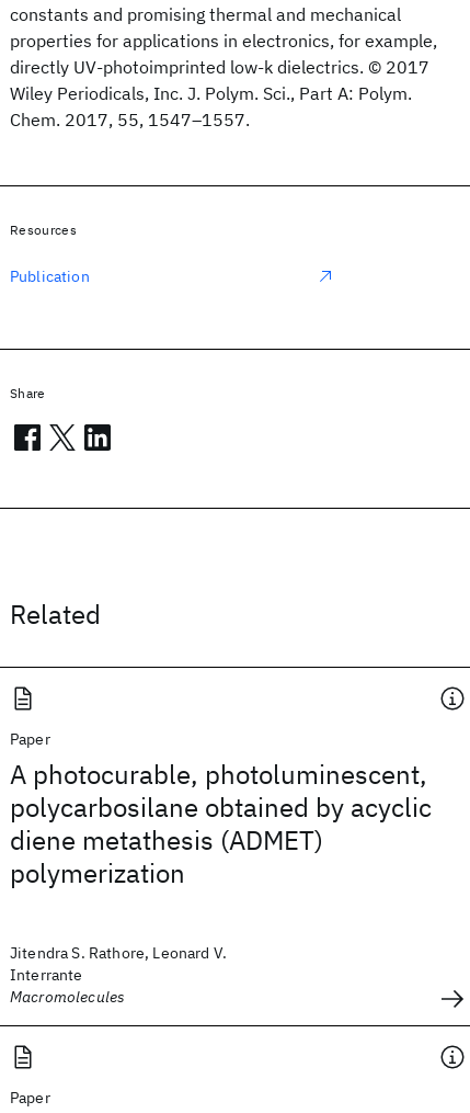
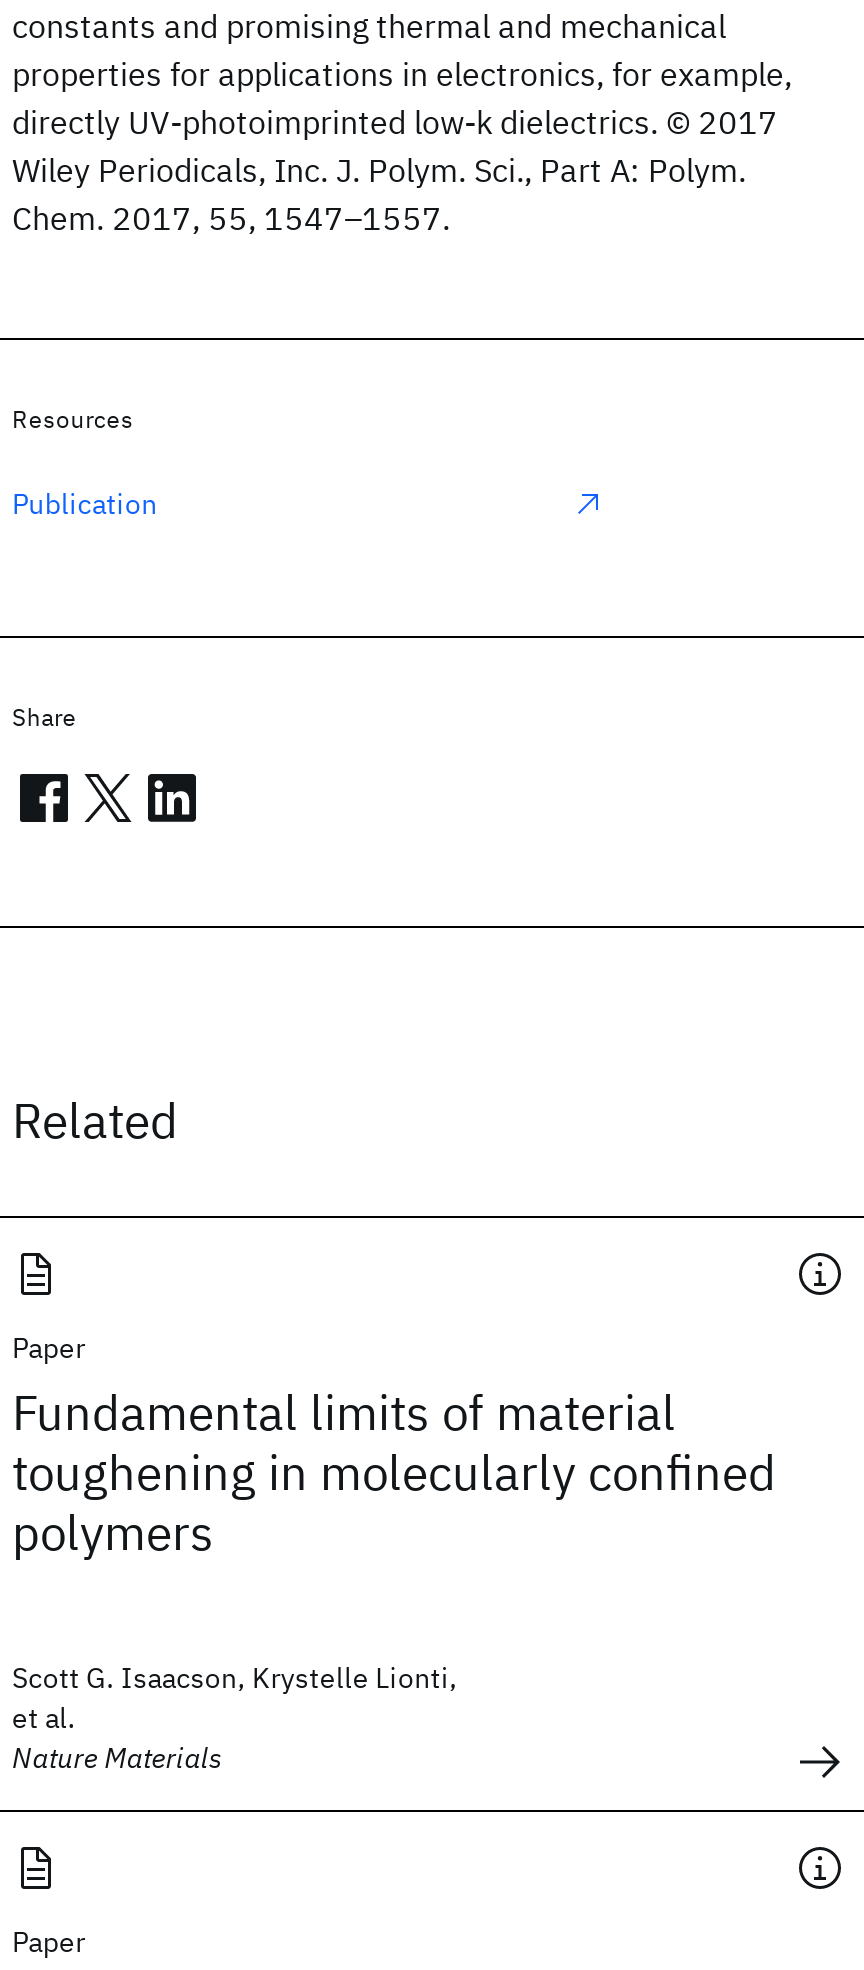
[10,757,432,890] A photocurable, photoluminescent, | polycarbosilane obtained by acyclic | diene metathesis (ADMET) | polymerization -> [12,1380,776,1564] Fundamental limits of material | toughening in molecularly confined | polymers
[10,943,227,1007] Jitendra S. Rathore, Leonard V. | Interrante | Macromolecules -> [12,1660,458,1776] Scott G. Isaacson, Krystelle Lionti, | et al. | Nature Materials

